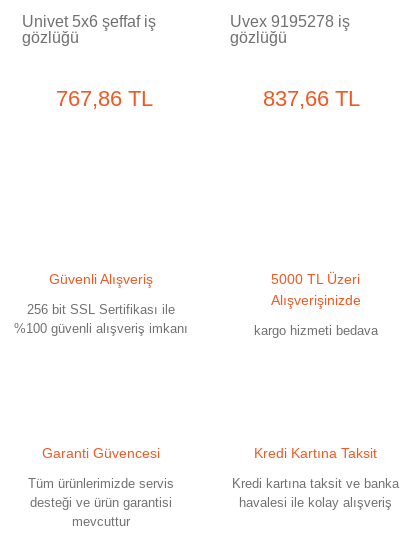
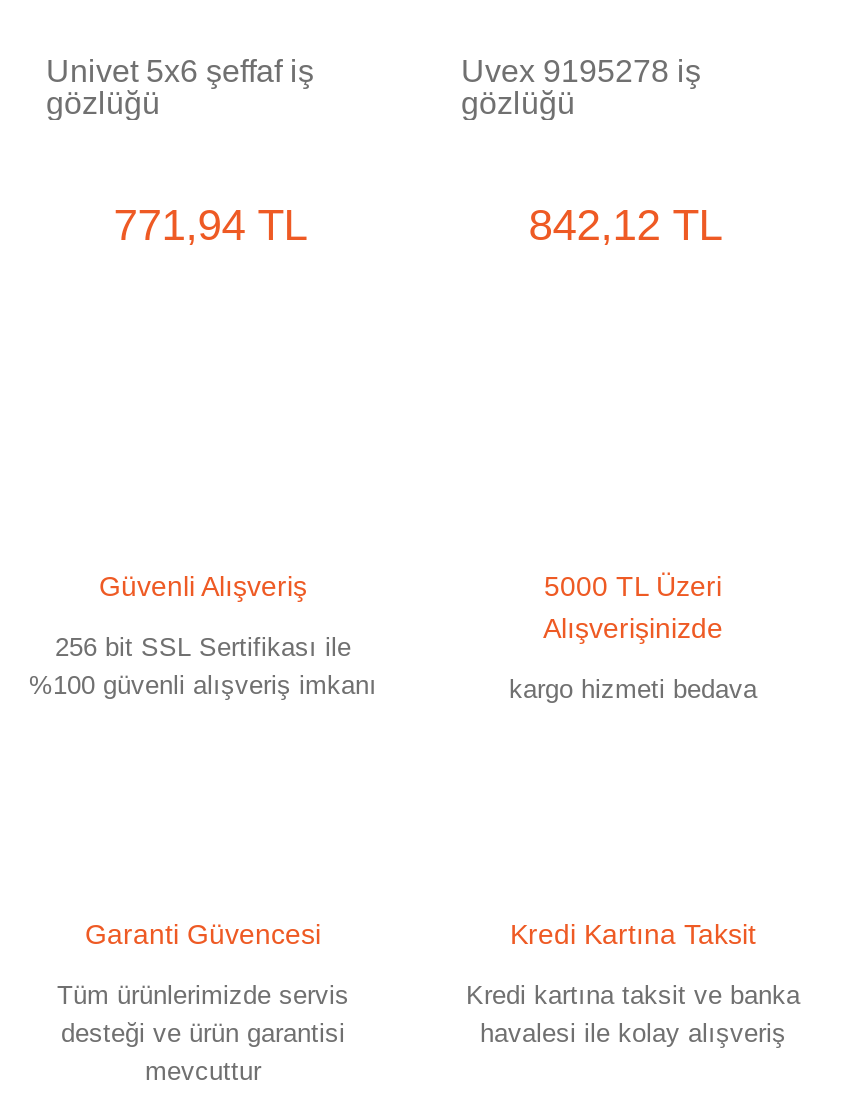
[56,85,153,110] 767,86 TL -> [114,199,308,249] 771,94 TL
[263,85,360,110] 837,66 TL -> [528,199,722,249] 842,12 TL

